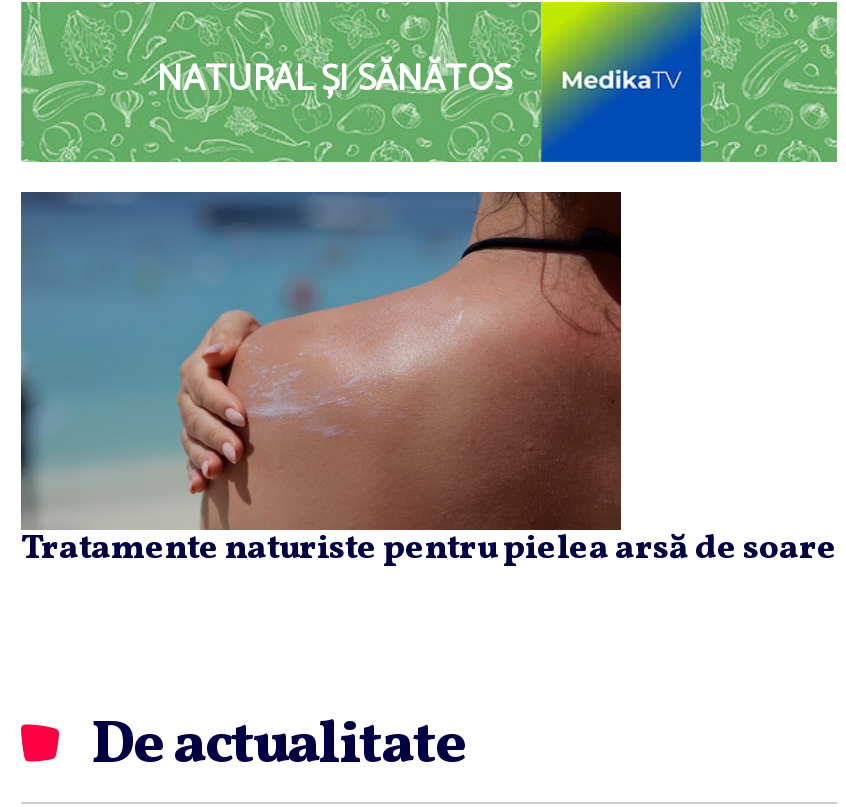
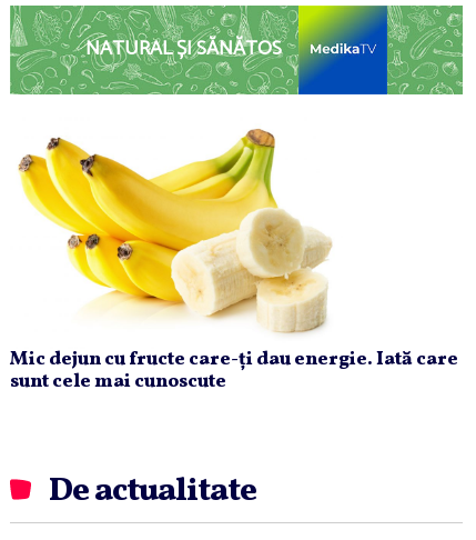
[19,190,623,470] [image] -> [10,111,343,288] [image]
[21,525,837,571] Tratamente naturiste pentru pielea arsă de soare -> [10,346,458,394] Mic dejun cu fructe care-ți dau energie. Iată care | sunt cele mai cunoscute

